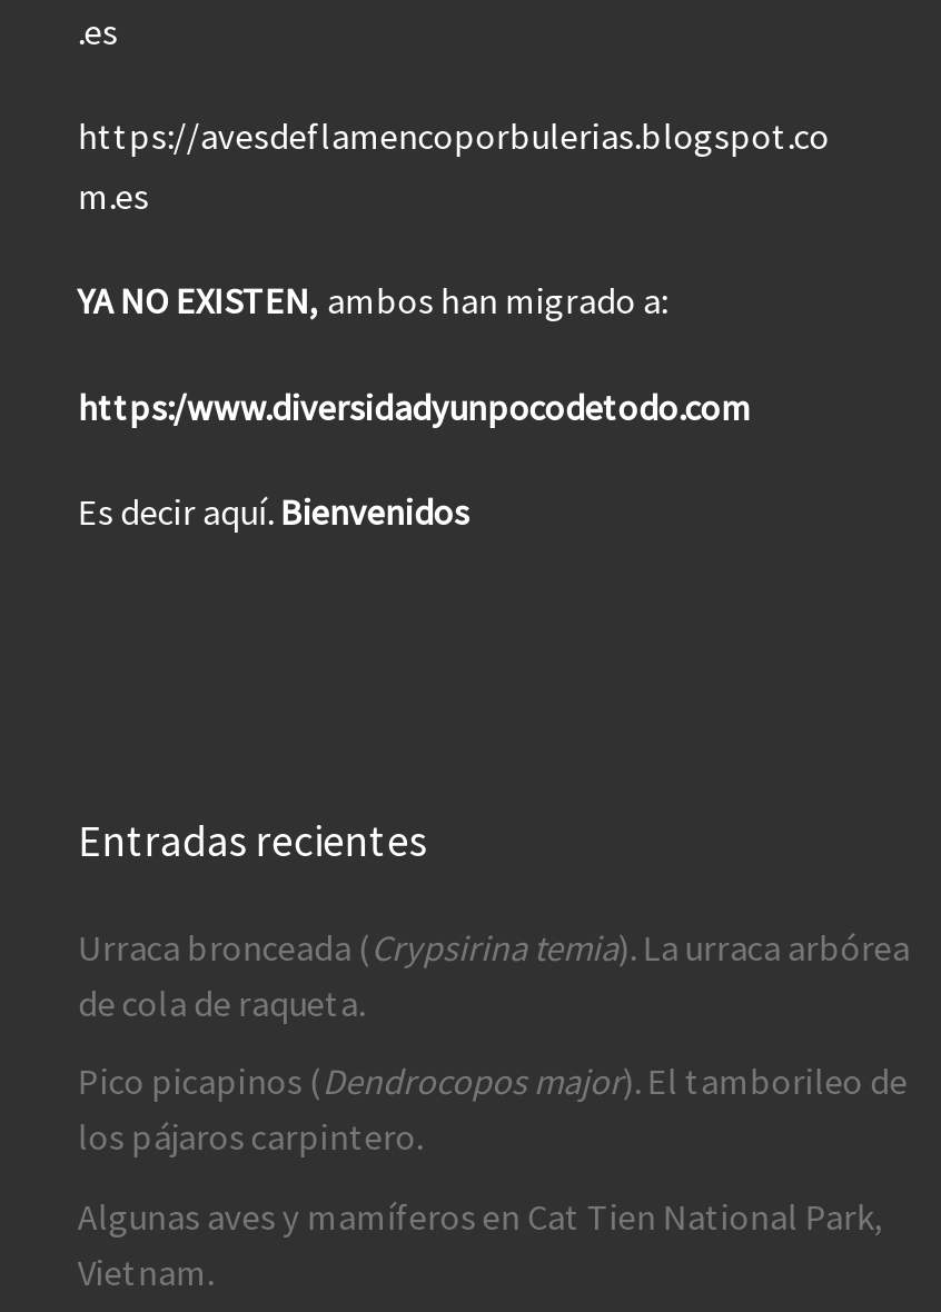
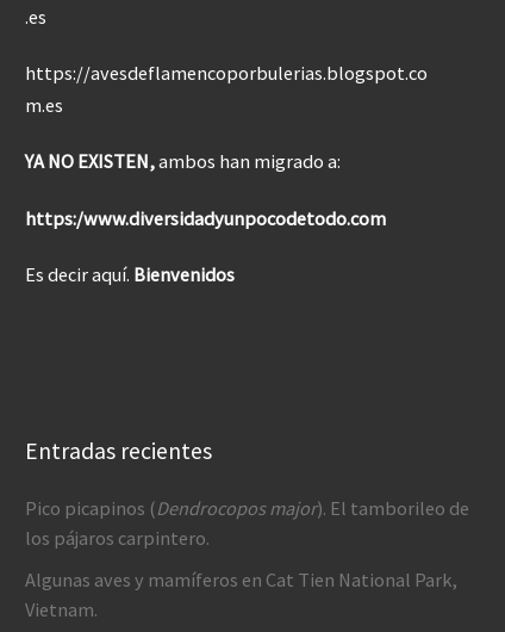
[77,926,909,1026] Urraca bronceada (Crypsirina temia). La urraca arbórea | de cola de raqueta. -> none

